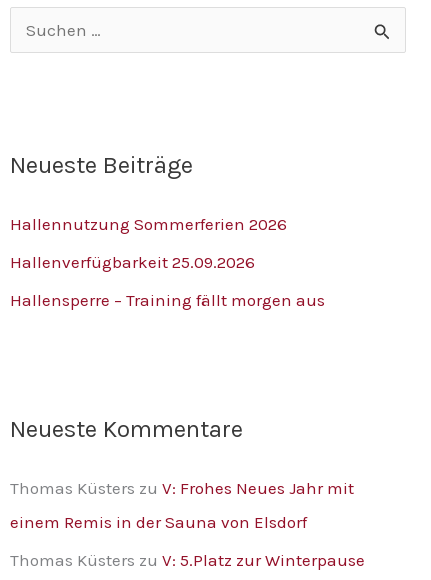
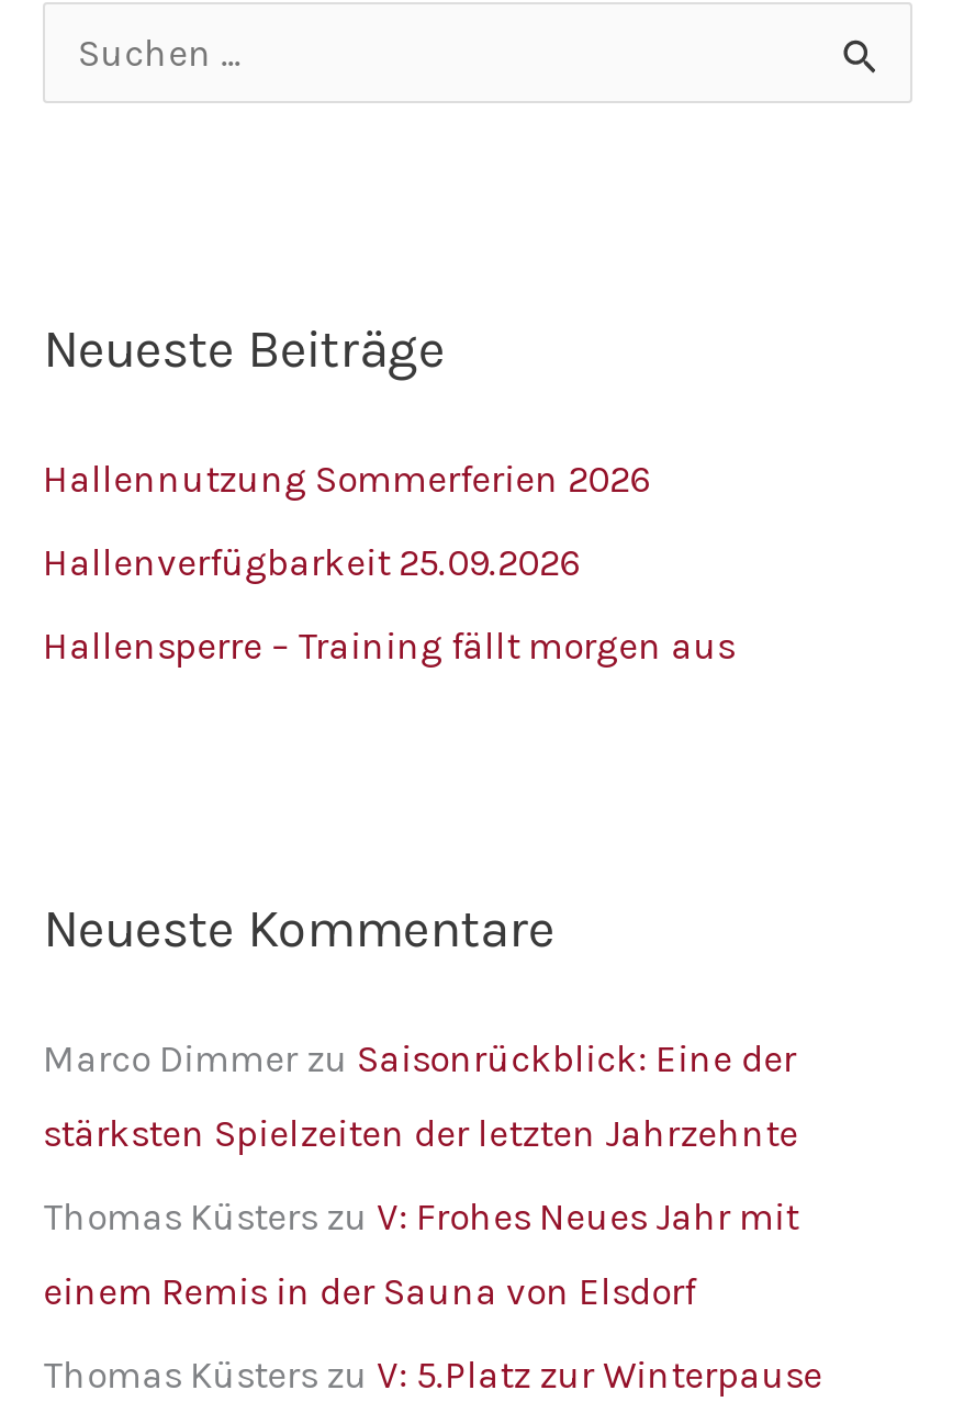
none -> [43,1036,799,1154] Marco Dimmer zu Saisonrückblick: Eine der | stärksten Spielzeiten der letzten Jahrzehnte

